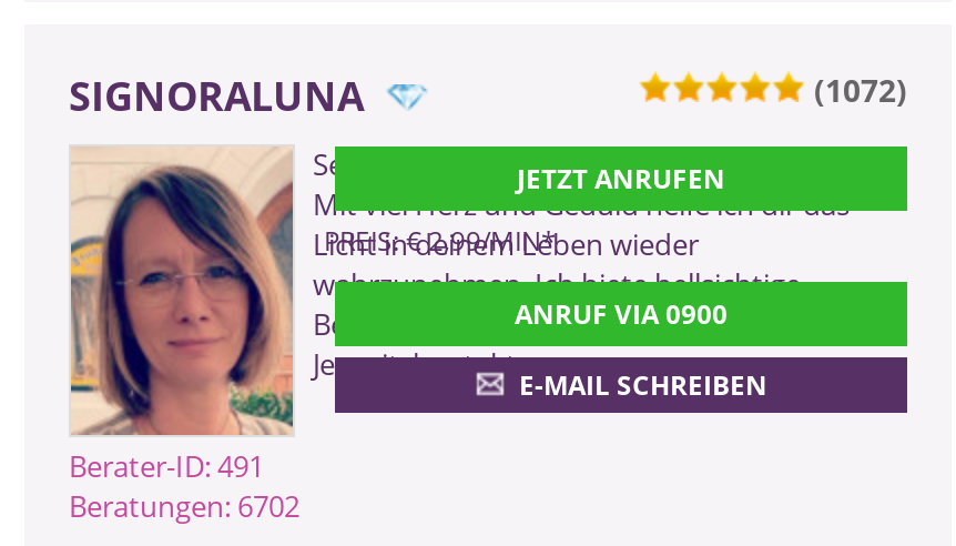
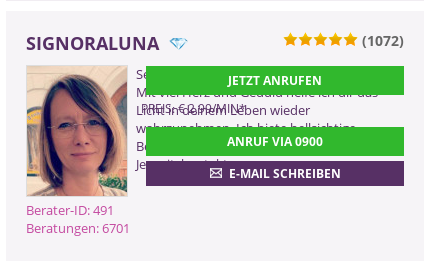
[69,486,299,526] Beratungen: 6702 -> [26,219,130,237] Beratungen: 6701

